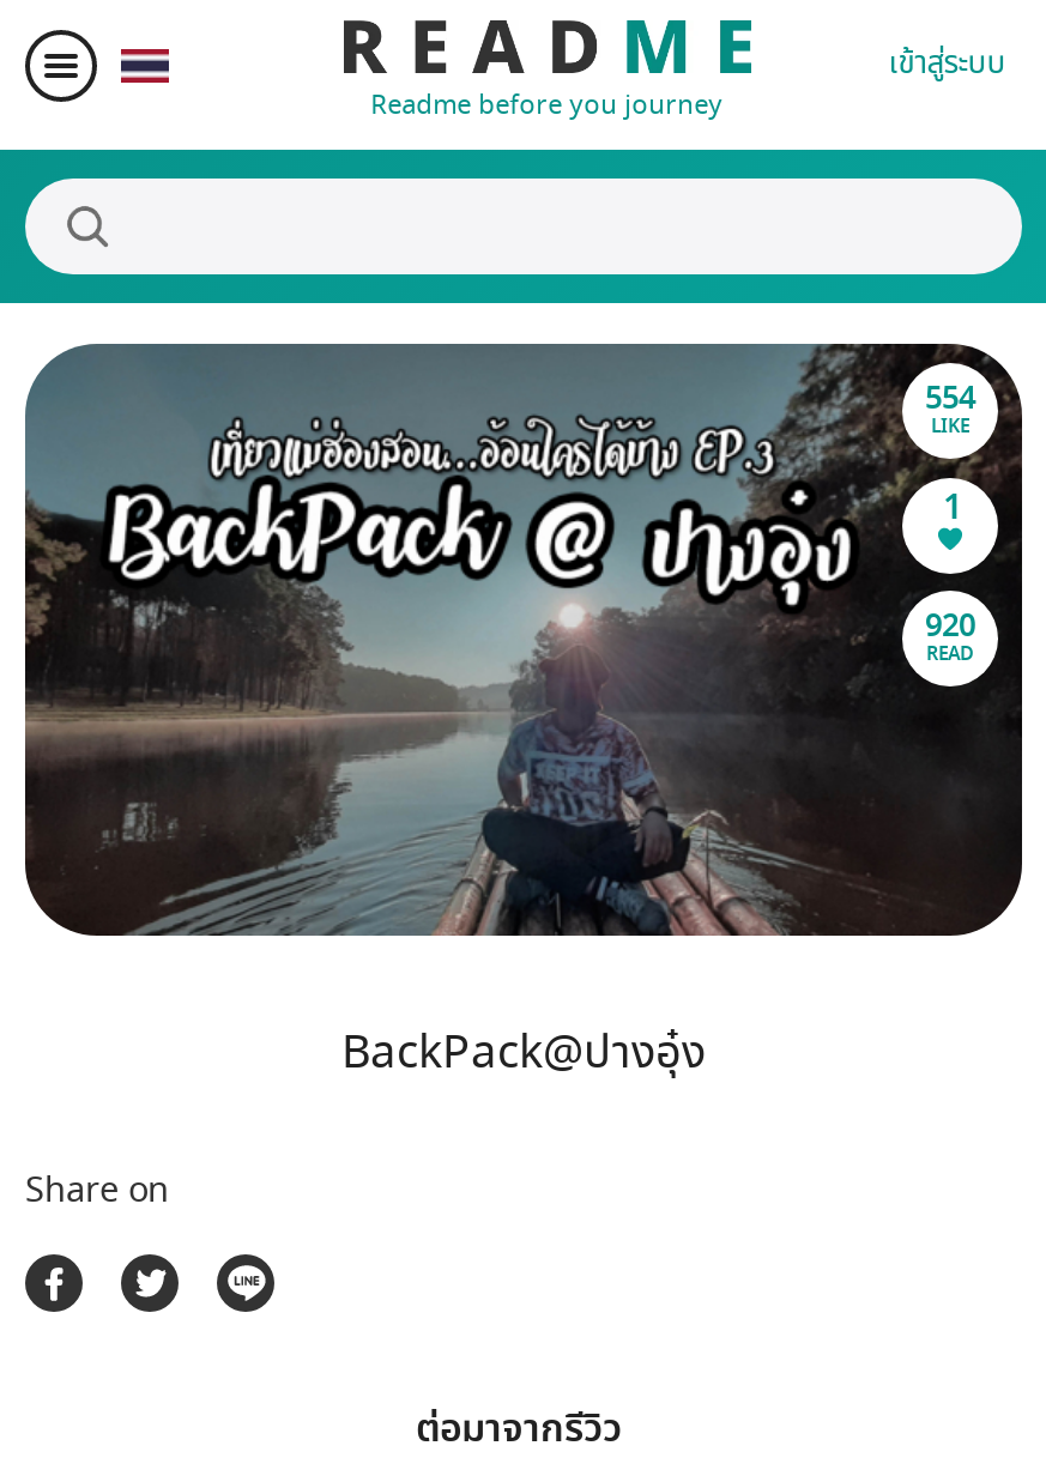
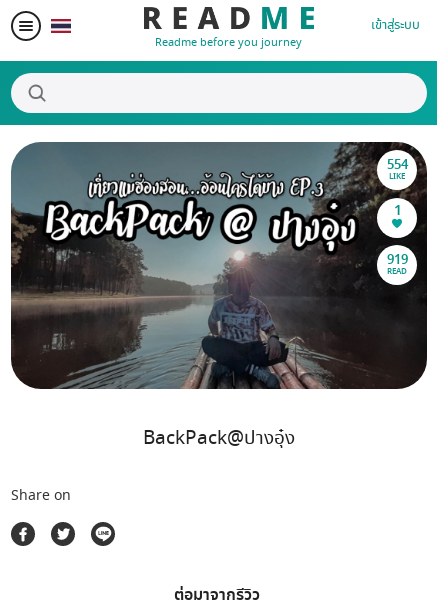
[925,603,975,648] 920 -> [386,250,407,269] 919

